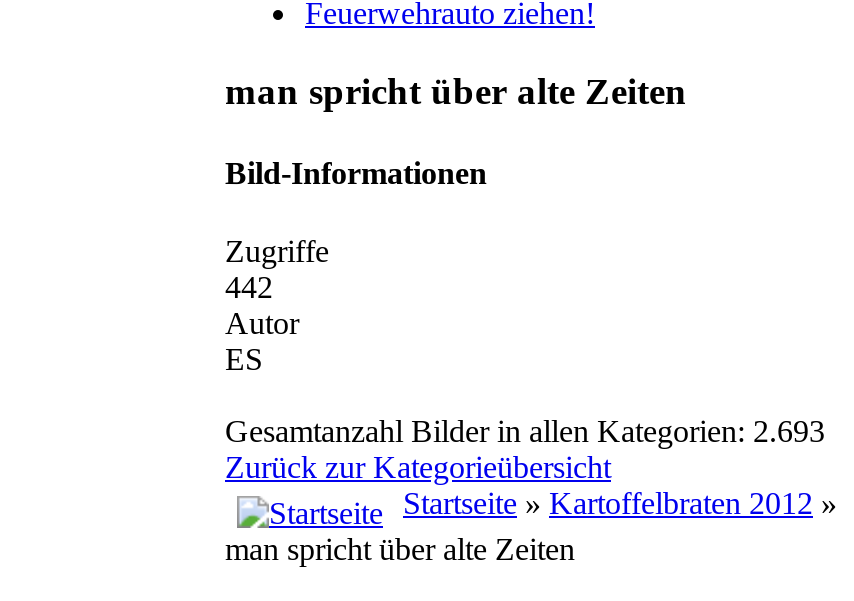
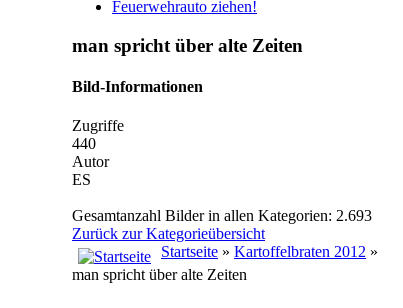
[225,270,273,304] 442 -> [72,135,96,152] 440

